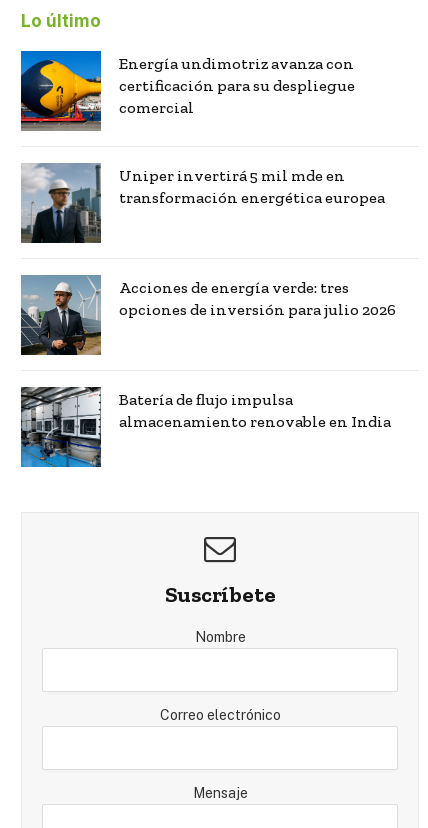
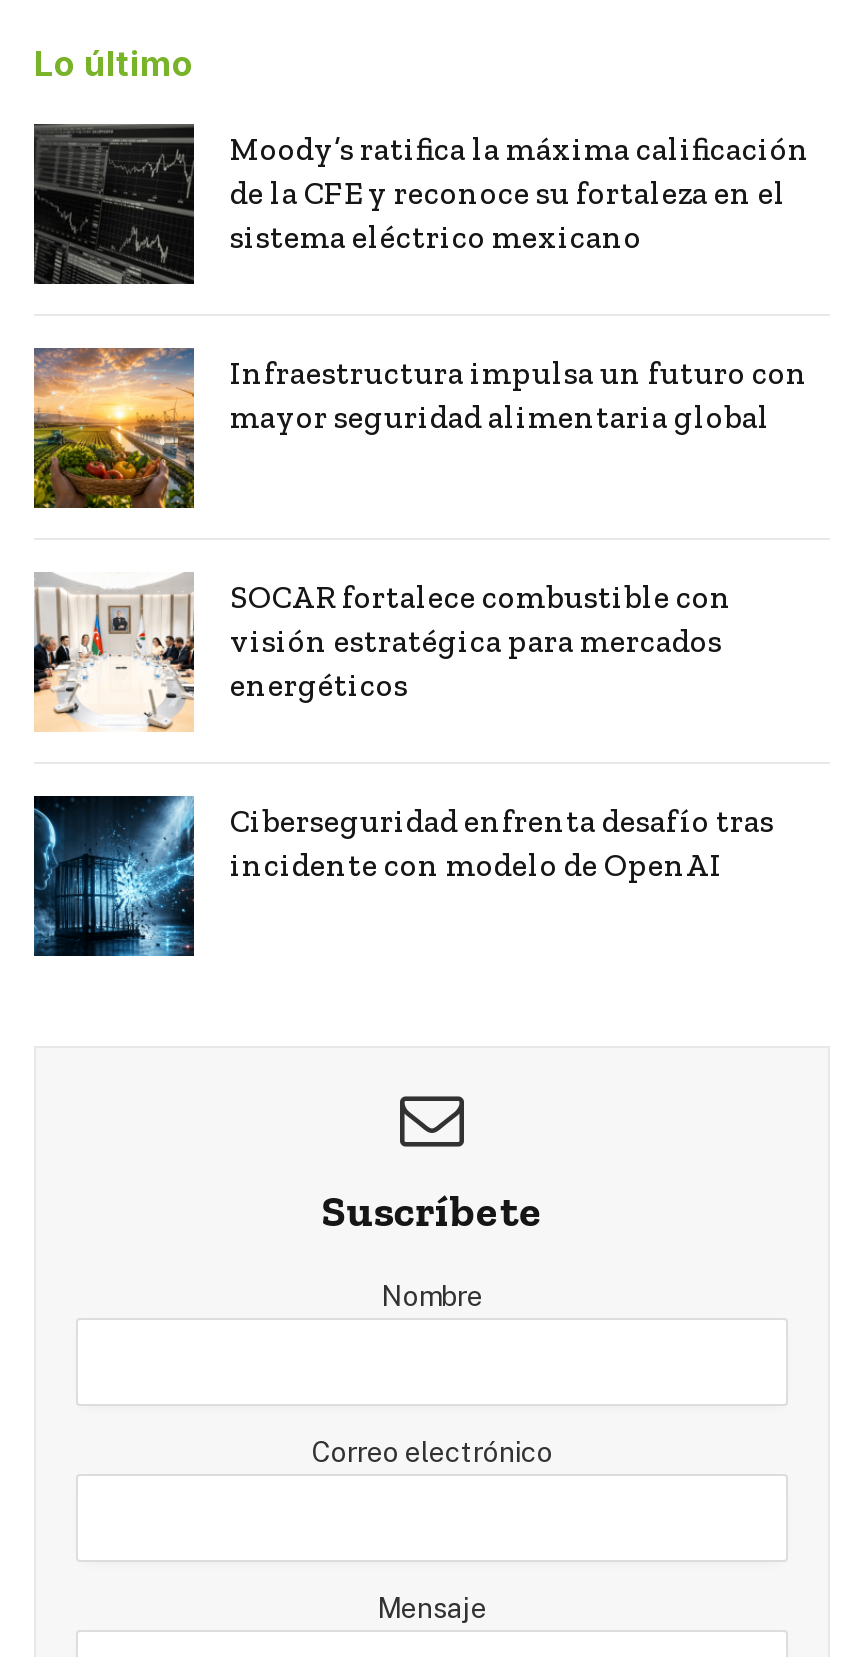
[20,50,355,131] [image] | Energía undimotriz avanza con | certificación para su despliegue | comercial -> [32,122,810,284] [image] | Moody’s ratifica la máxima calificación | de la CFE y reconoce su fortaleza en el | sistema eléctrico mexicano
[20,163,385,243] [image] | Uniper invertirá 5 mil mde en | transformación energética europea -> [32,348,808,510] [image] | Infraestructura impulsa un futuro con | mayor seguridad alimentaria global
[20,274,396,356] [image] | Acciones de energía verde: tres | opciones de inversión para julio 2026 -> [32,572,732,732] [image] | SOCAR fortalece combustible con | visión estratégica para mercados | energéticos
[20,386,391,468] [image] | Batería de flujo impulsa | almacenamiento renovable en India -> [32,794,774,958] [image] | Ciberseguridad enfrenta desafío tras | incidente con modelo de OpenAI

